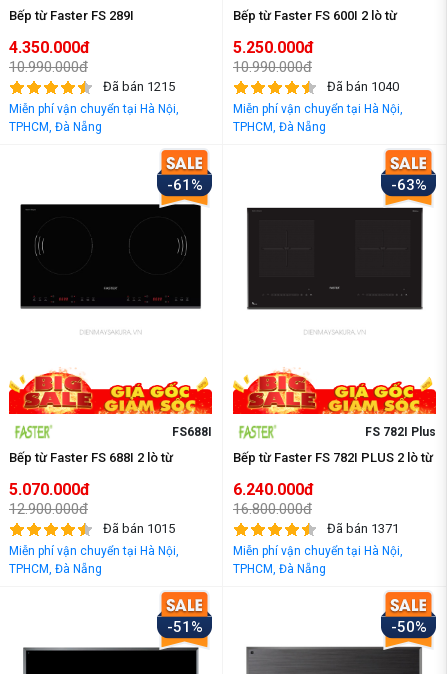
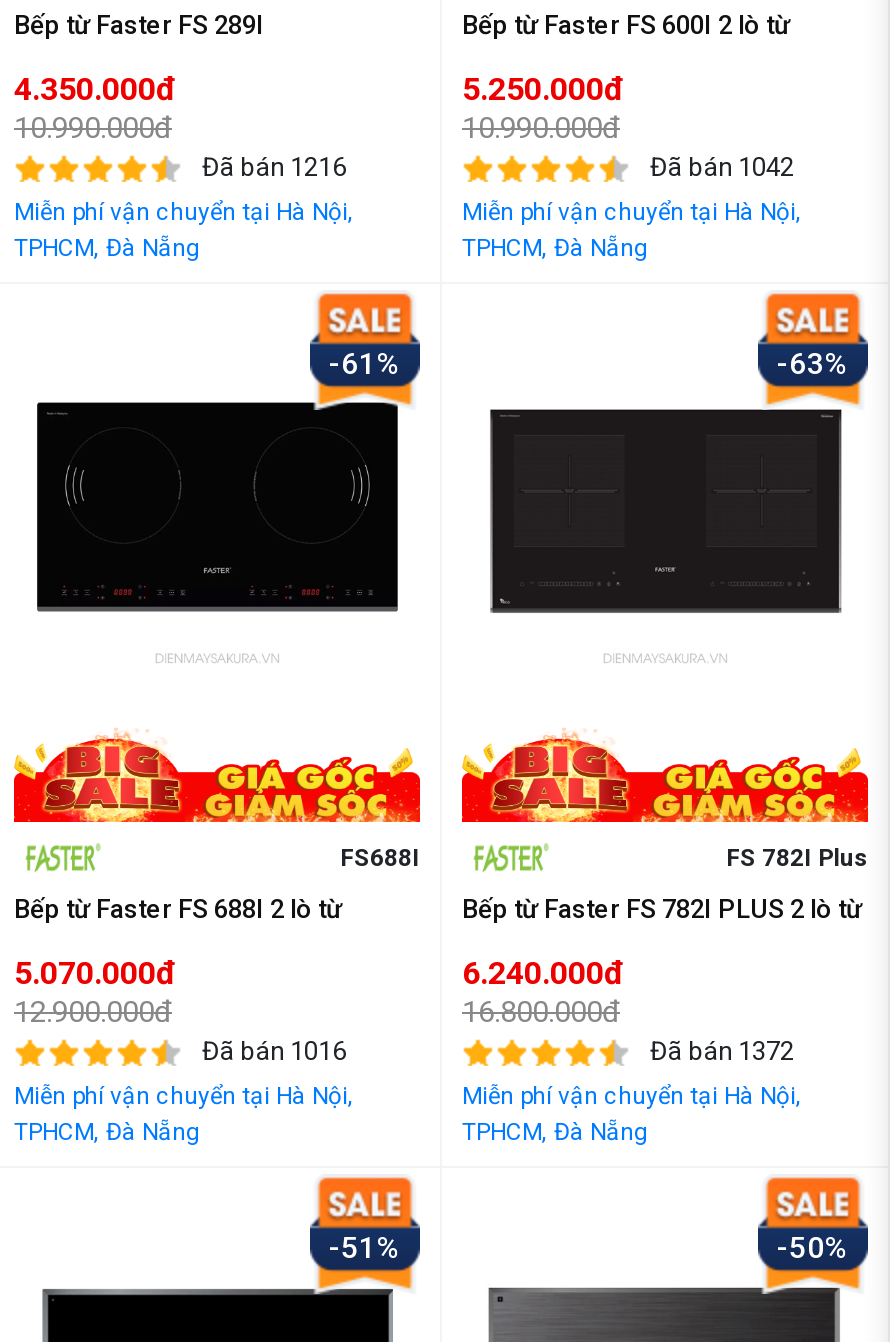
[103,79,175,94] Đã bán 1215 -> [202,152,346,182] Đã bán 1216
[327,79,399,94] Đã bán 1040 -> [650,152,794,182] Đã bán 1042
[103,521,175,536] Đã bán 1015 -> [202,1036,346,1066] Đã bán 1016
[327,521,399,536] Đã bán 1371 -> [650,1036,794,1066] Đã bán 1372

